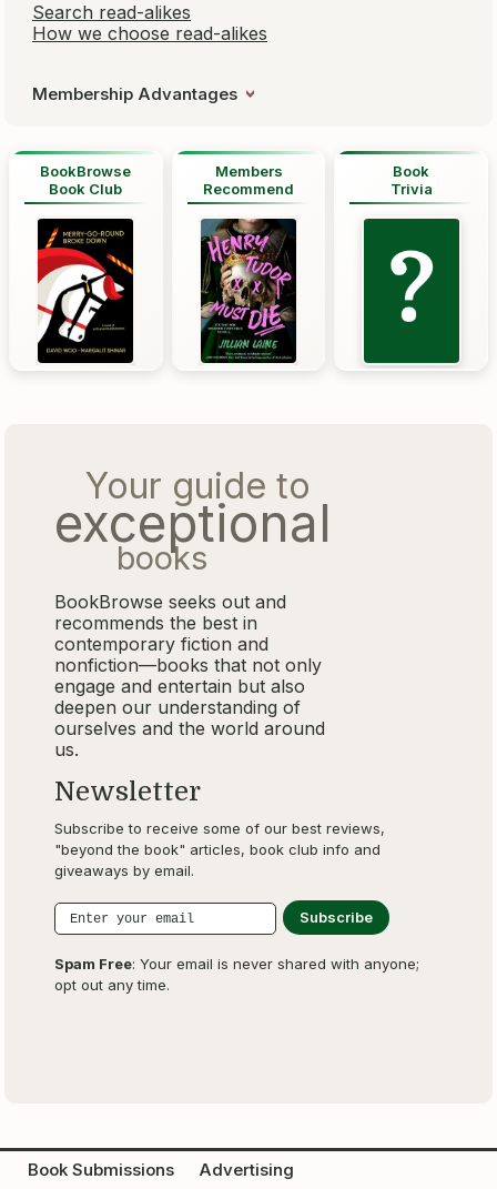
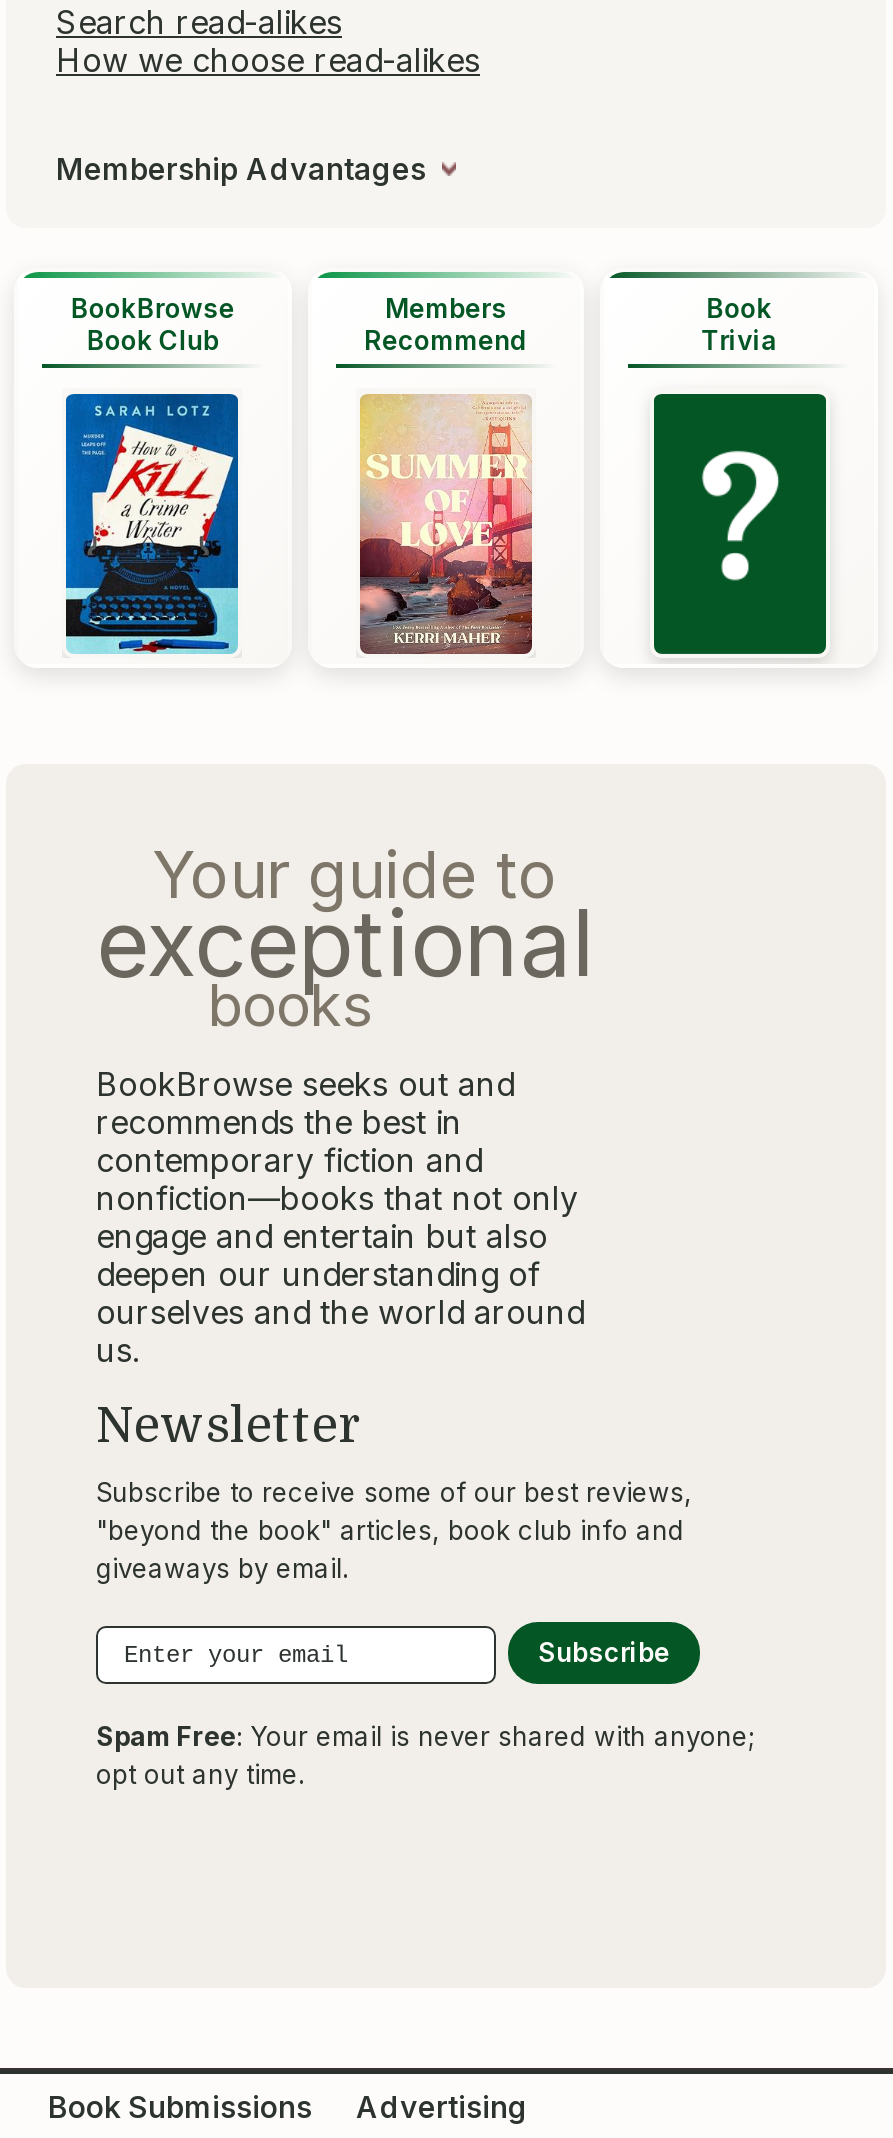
[37,218,134,364] [image] -> [64,392,240,654] [image]
[200,218,297,364] [image] -> [358,392,534,656] [image]

